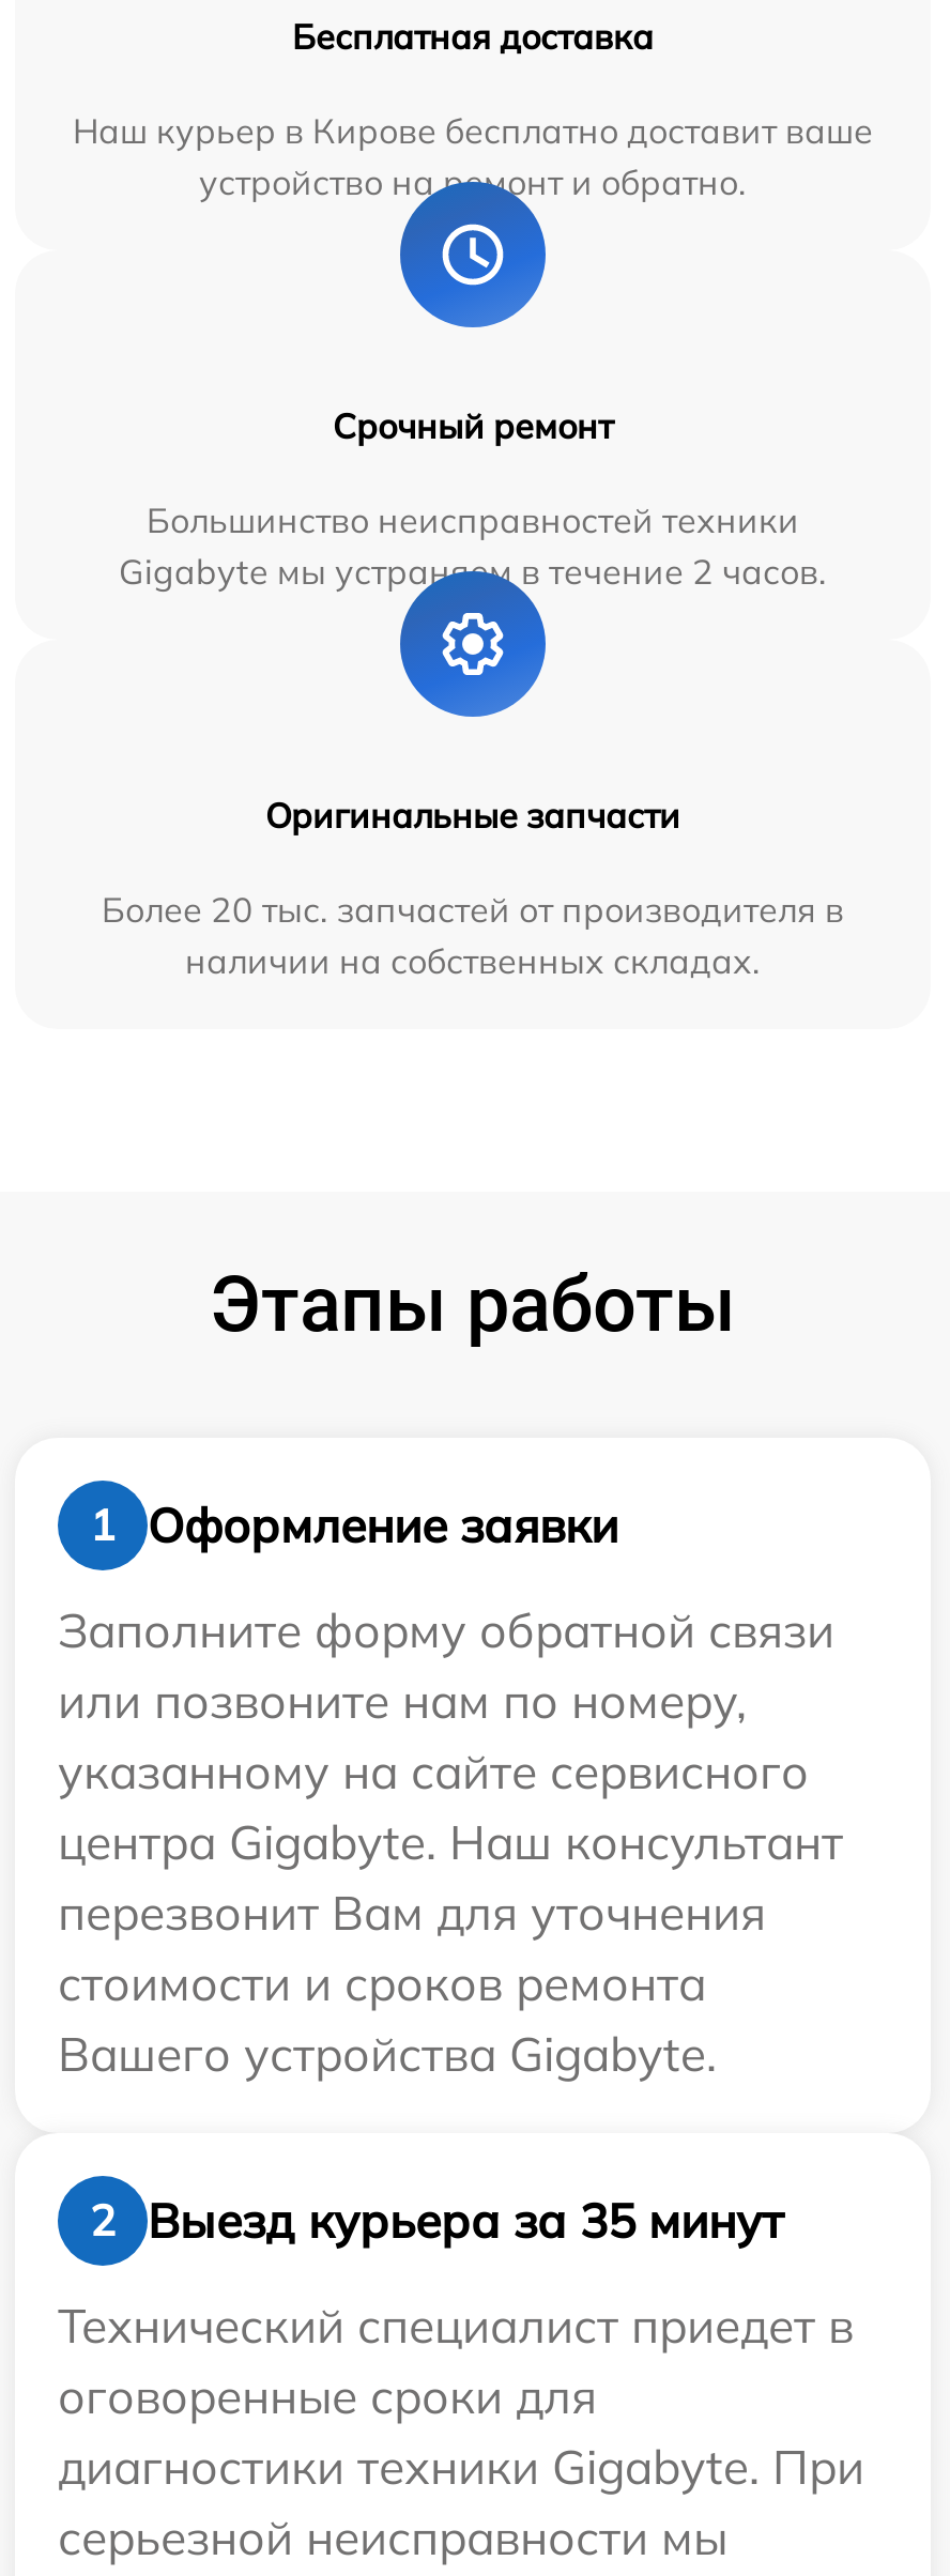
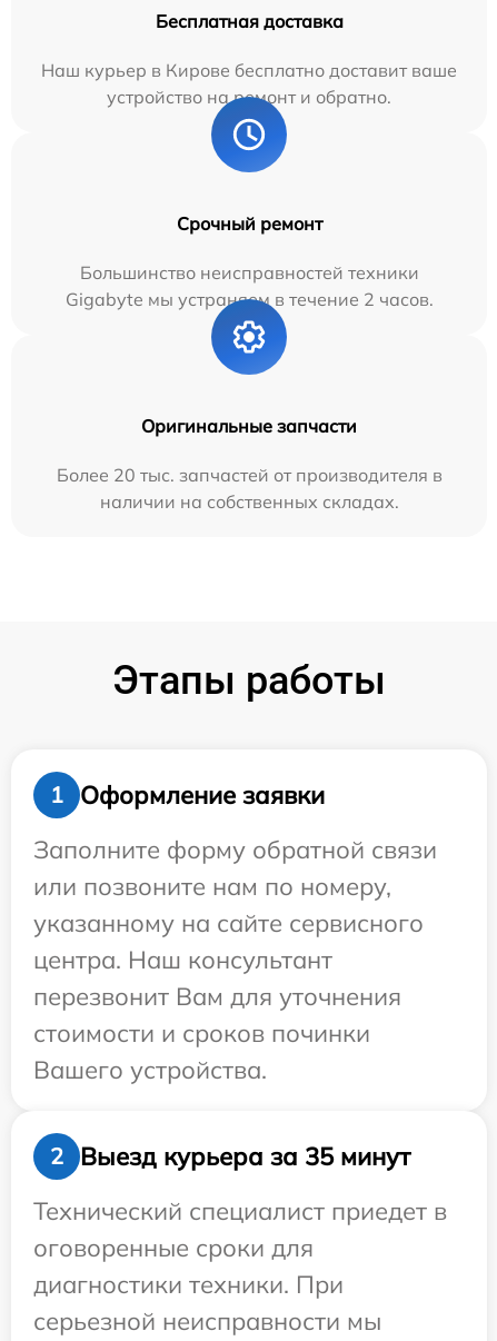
[58,1812,843,1872] центра Gigabyte. Наш консультант -> [33,944,332,975] центра. Наш консультант
[58,1954,717,2084] стоимости и сроков ремонта | Вашего устройства Gigabyte. -> [33,1018,370,1085] стоимости и сроков починки | Вашего устройства.
[58,2437,864,2497] диагностики техники Gigabyte. При -> [33,1269,344,1300] диагностики техники. При

